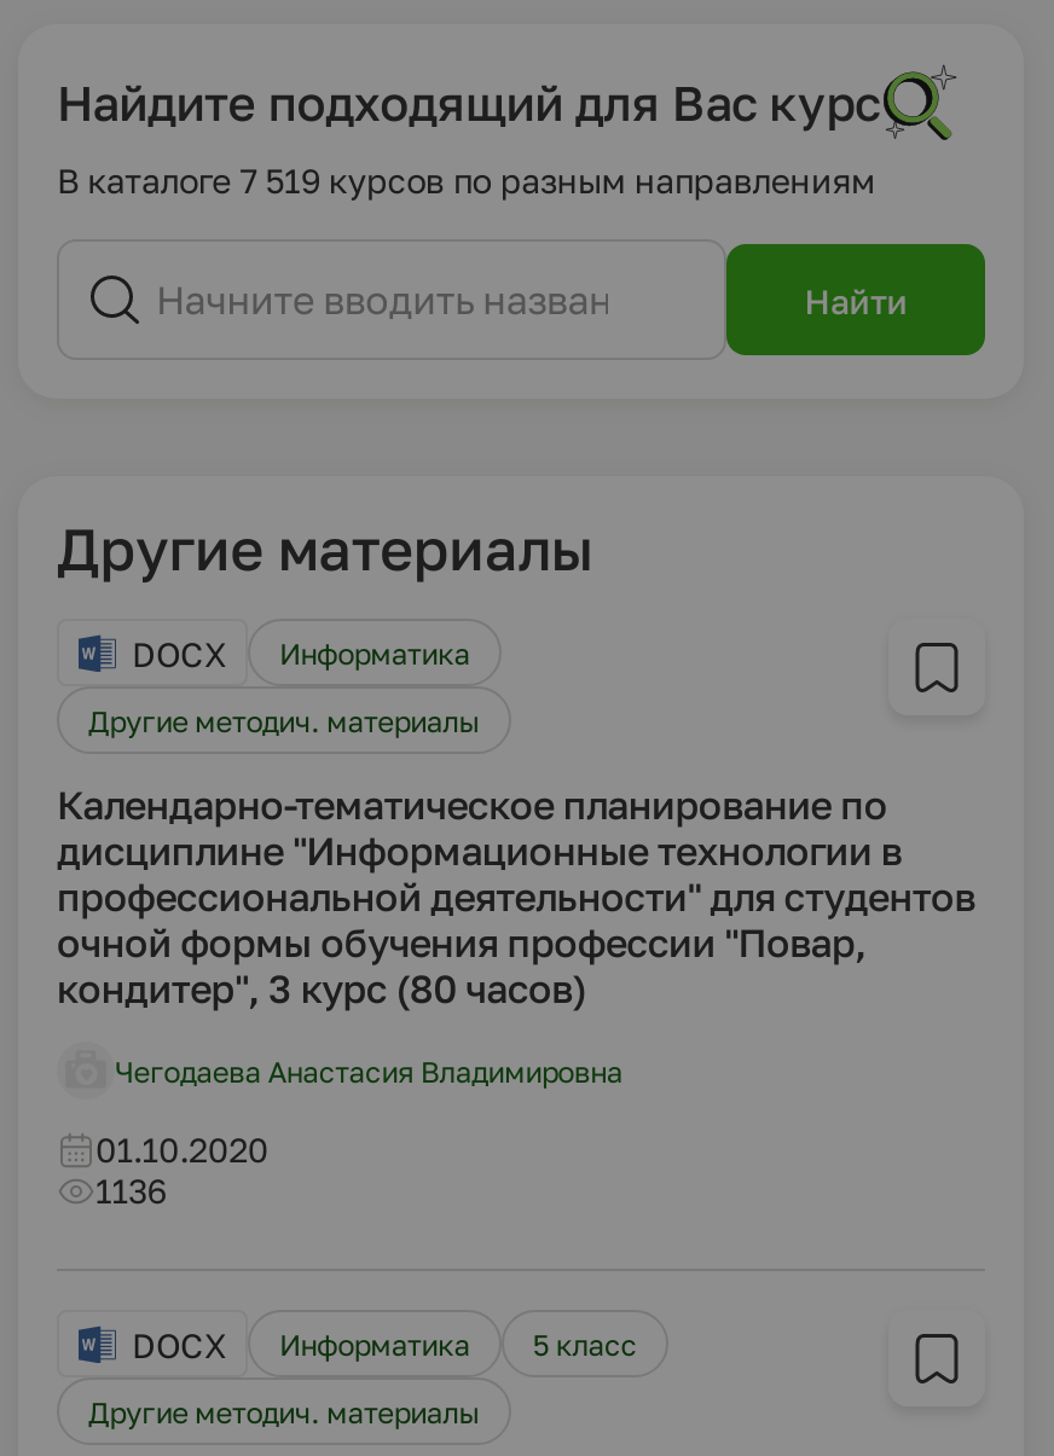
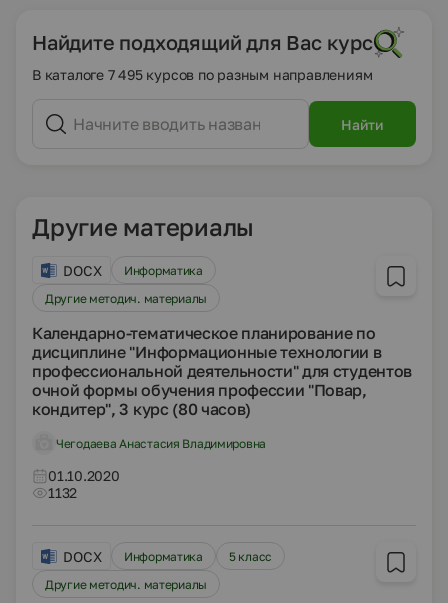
[57,159,875,201] В каталоге 7 519 курсов по разным направлениям -> [32,66,372,83] В каталоге 7 495 курсов по разным направлениям
[95,1170,166,1211] 1136 -> [48,484,77,501] 1132

